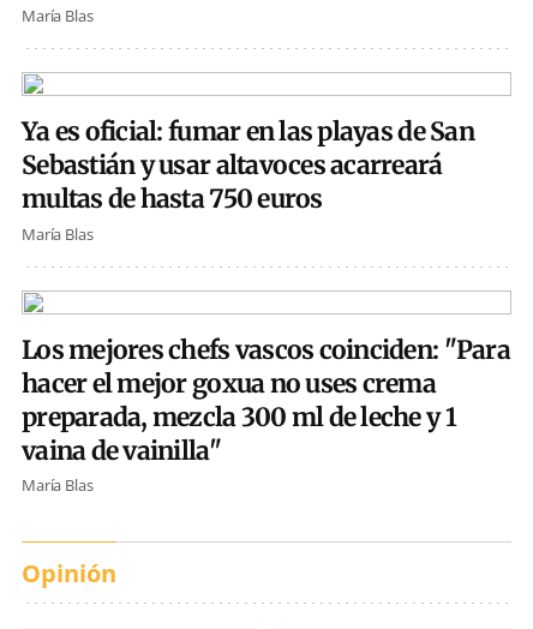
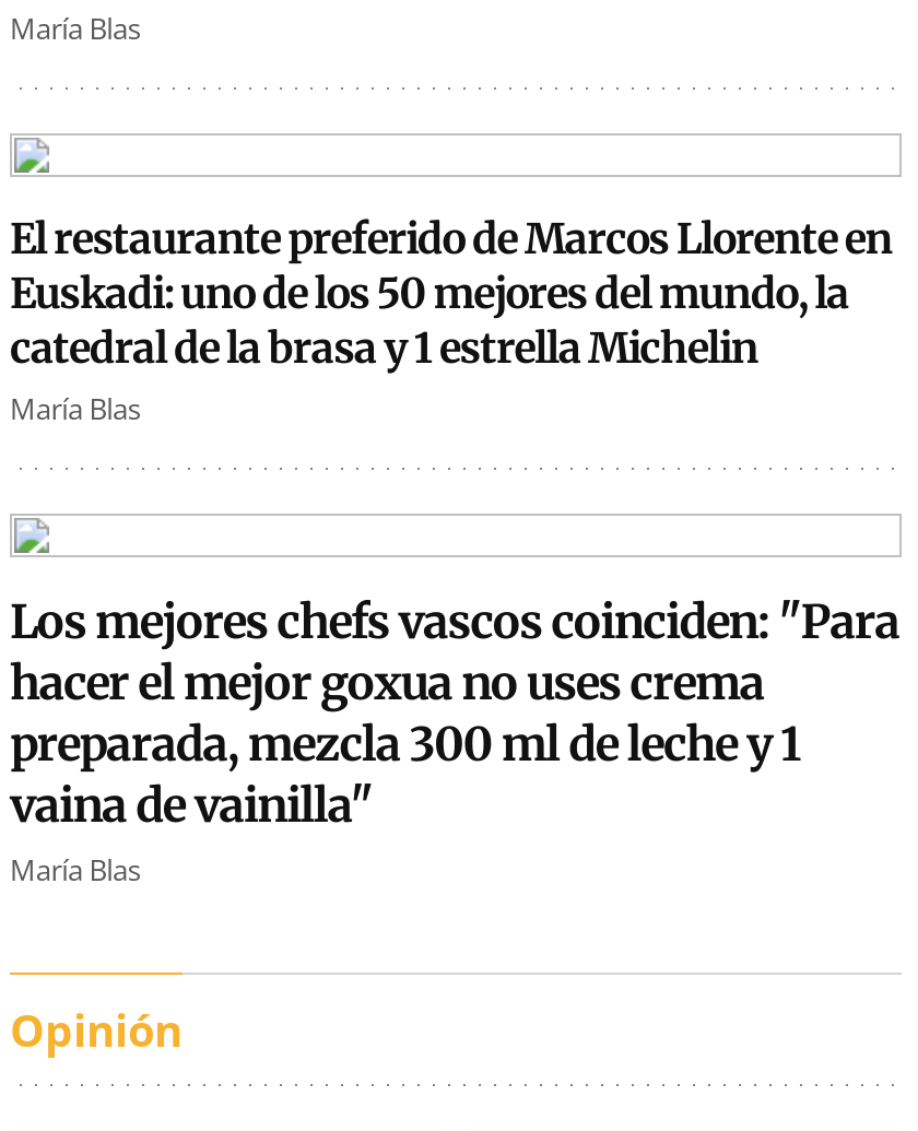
[22,116,474,215] Ya es oficial: fumar en las playas de San | Sebastián y usar altavoces acarreará | multas de hasta 750 euros -> [10,213,892,374] El restaurante preferido de Marcos Llorente en | Euskadi: uno de los 50 mejores del mundo, la | catedral de la brasa y 1 estrella Michelin

